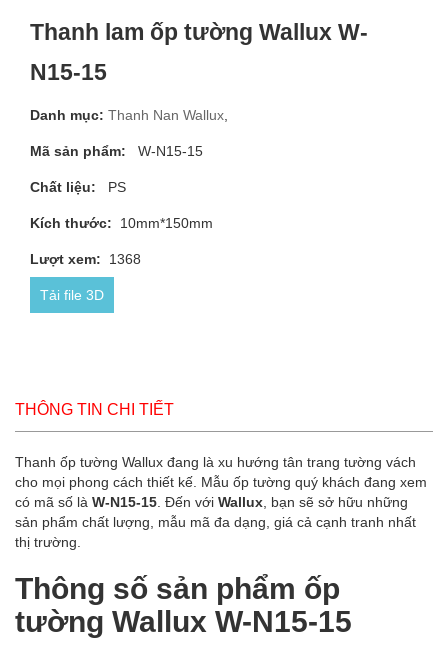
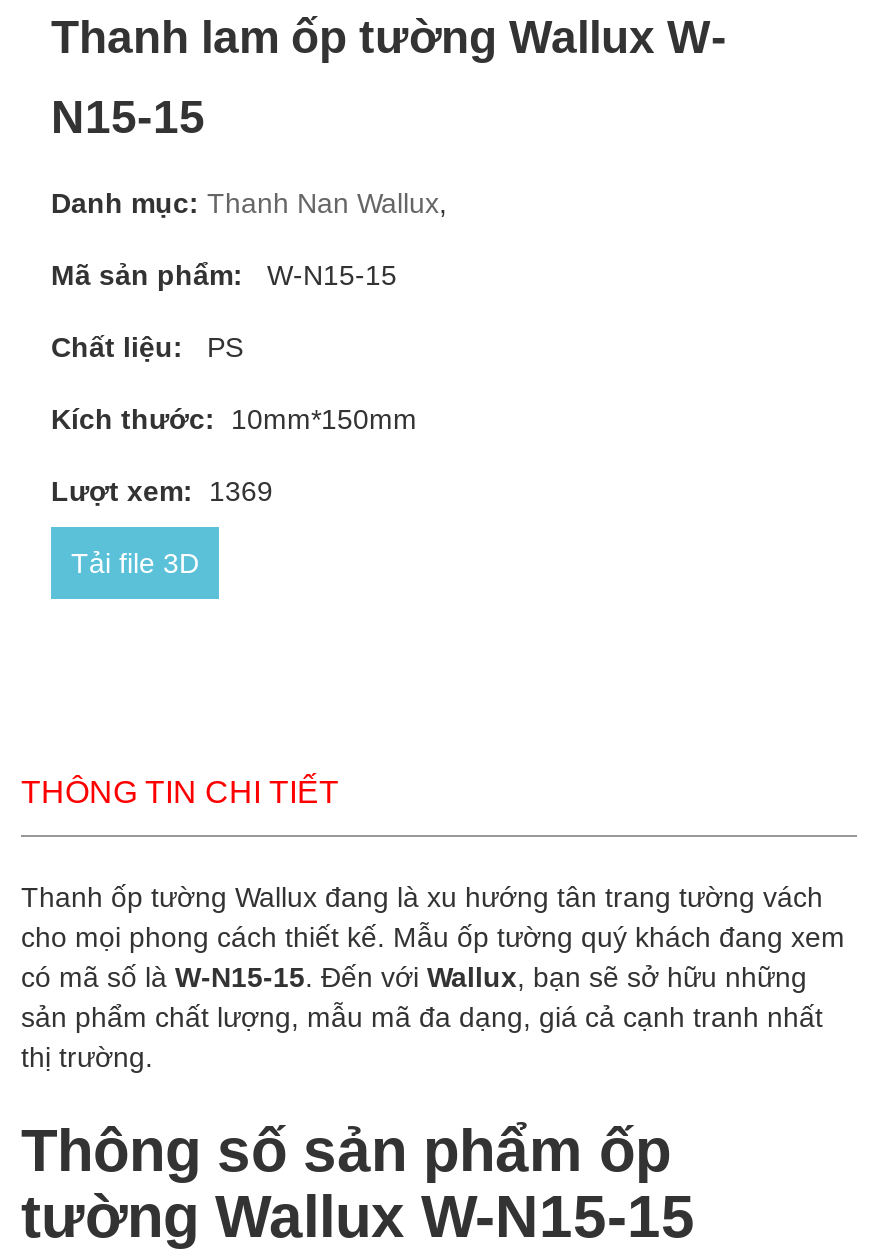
[30,251,141,267] Lượt xem: 1368 -> [51,475,273,507] Lượt xem: 1369

